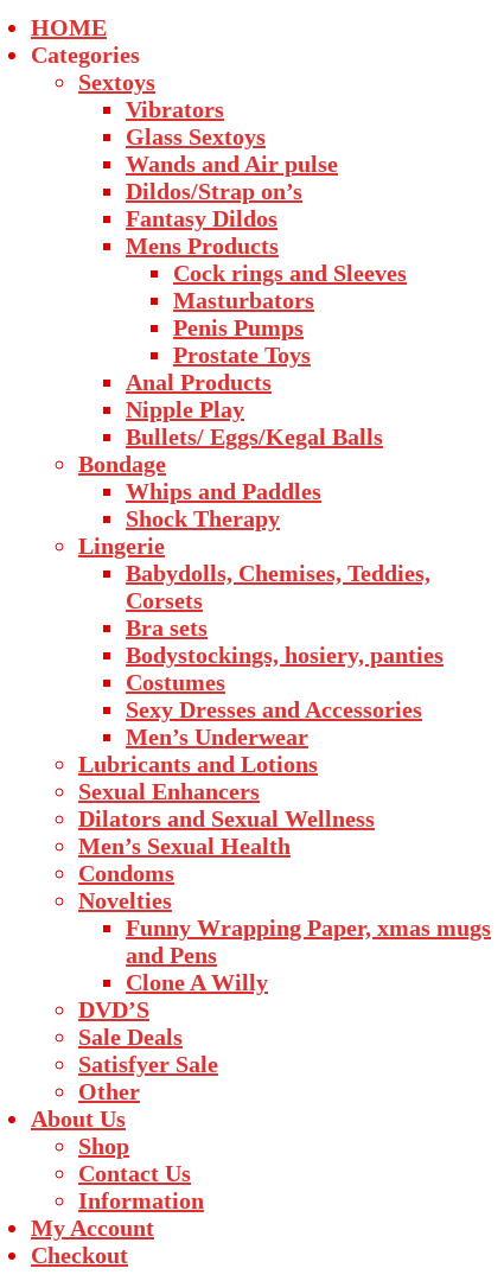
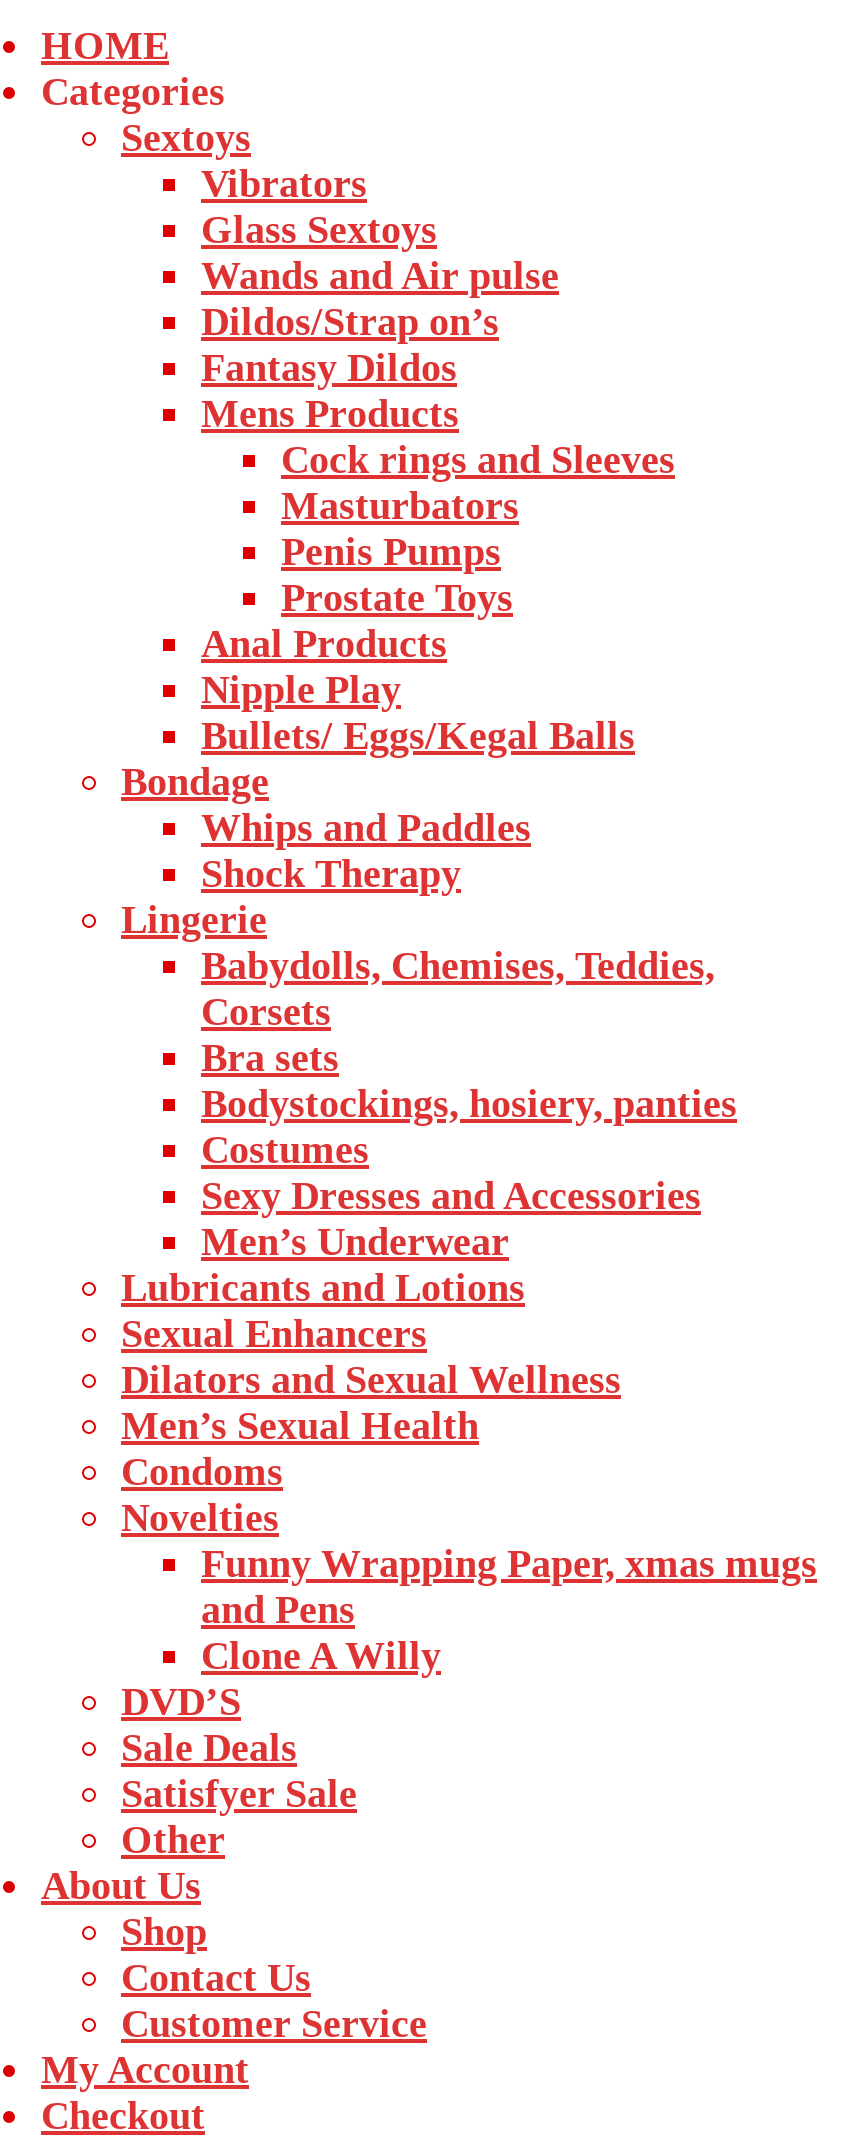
[78,1187,204,1213] Information -> [121,2001,427,2045] Customer Service

